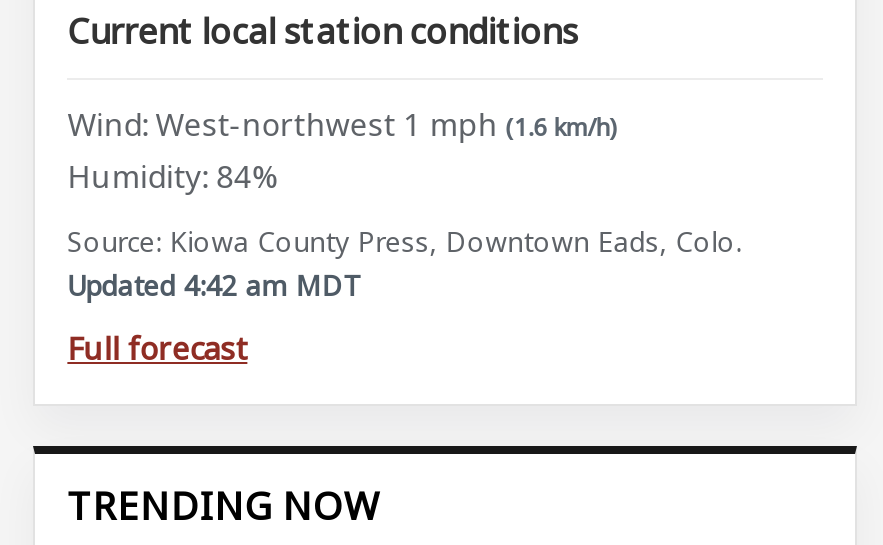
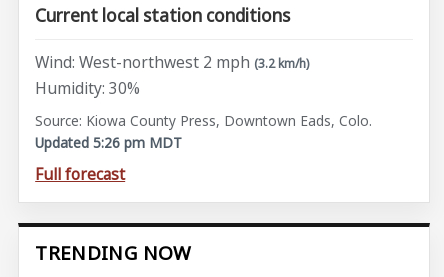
[67,102,615,146] Wind: West-northwest 1 mph (1.6 km/h) -> [35,51,309,73] Wind: West-northwest 2 mph (3.2 km/h)
[67,153,277,197] Humidity: 84% -> [35,77,140,99] Humidity: 30%
[67,267,361,305] Updated 4:42 am MDT -> [35,133,182,152] Updated 5:26 pm MDT

